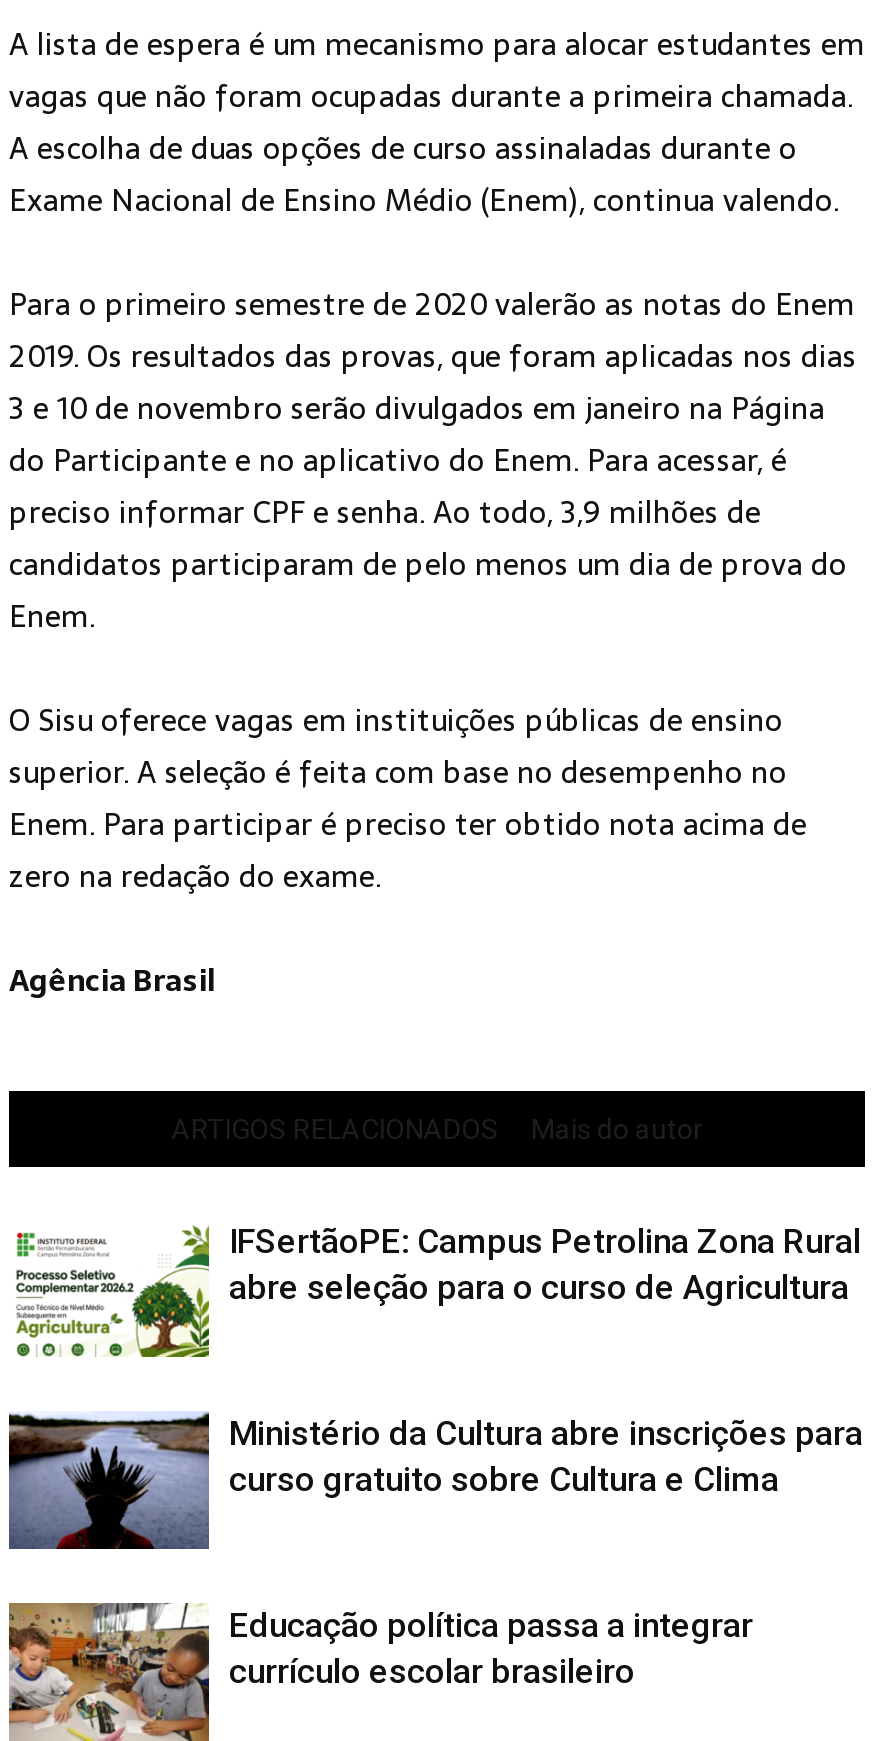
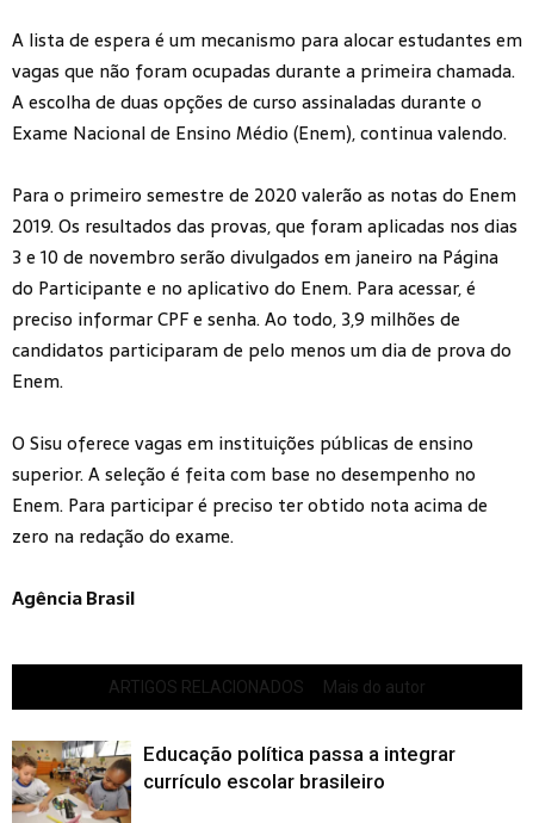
[15,1221,861,1359] [image] | IFSertãoPE: Campus Petrolina Zona Rural | abre seleção para o curso de Agricultura -> none
[9,1411,863,1551] [image] | Ministério da Cultura abre inscrições para | curso gratuito sobre Cultura e Clima -> none

